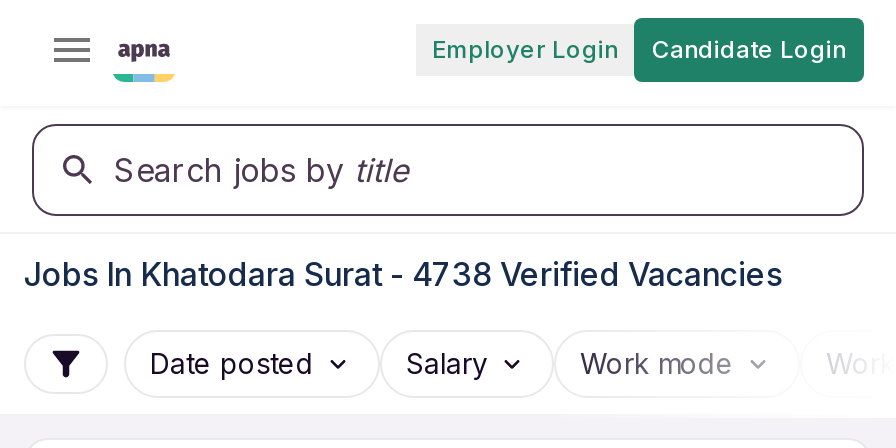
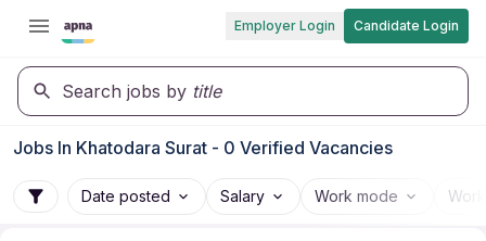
[24,254,782,294] Jobs In Khatodara Surat - 4738 Verified Vacancies -> [13,137,393,158] Jobs In Khatodara Surat - 0 Verified Vacancies

